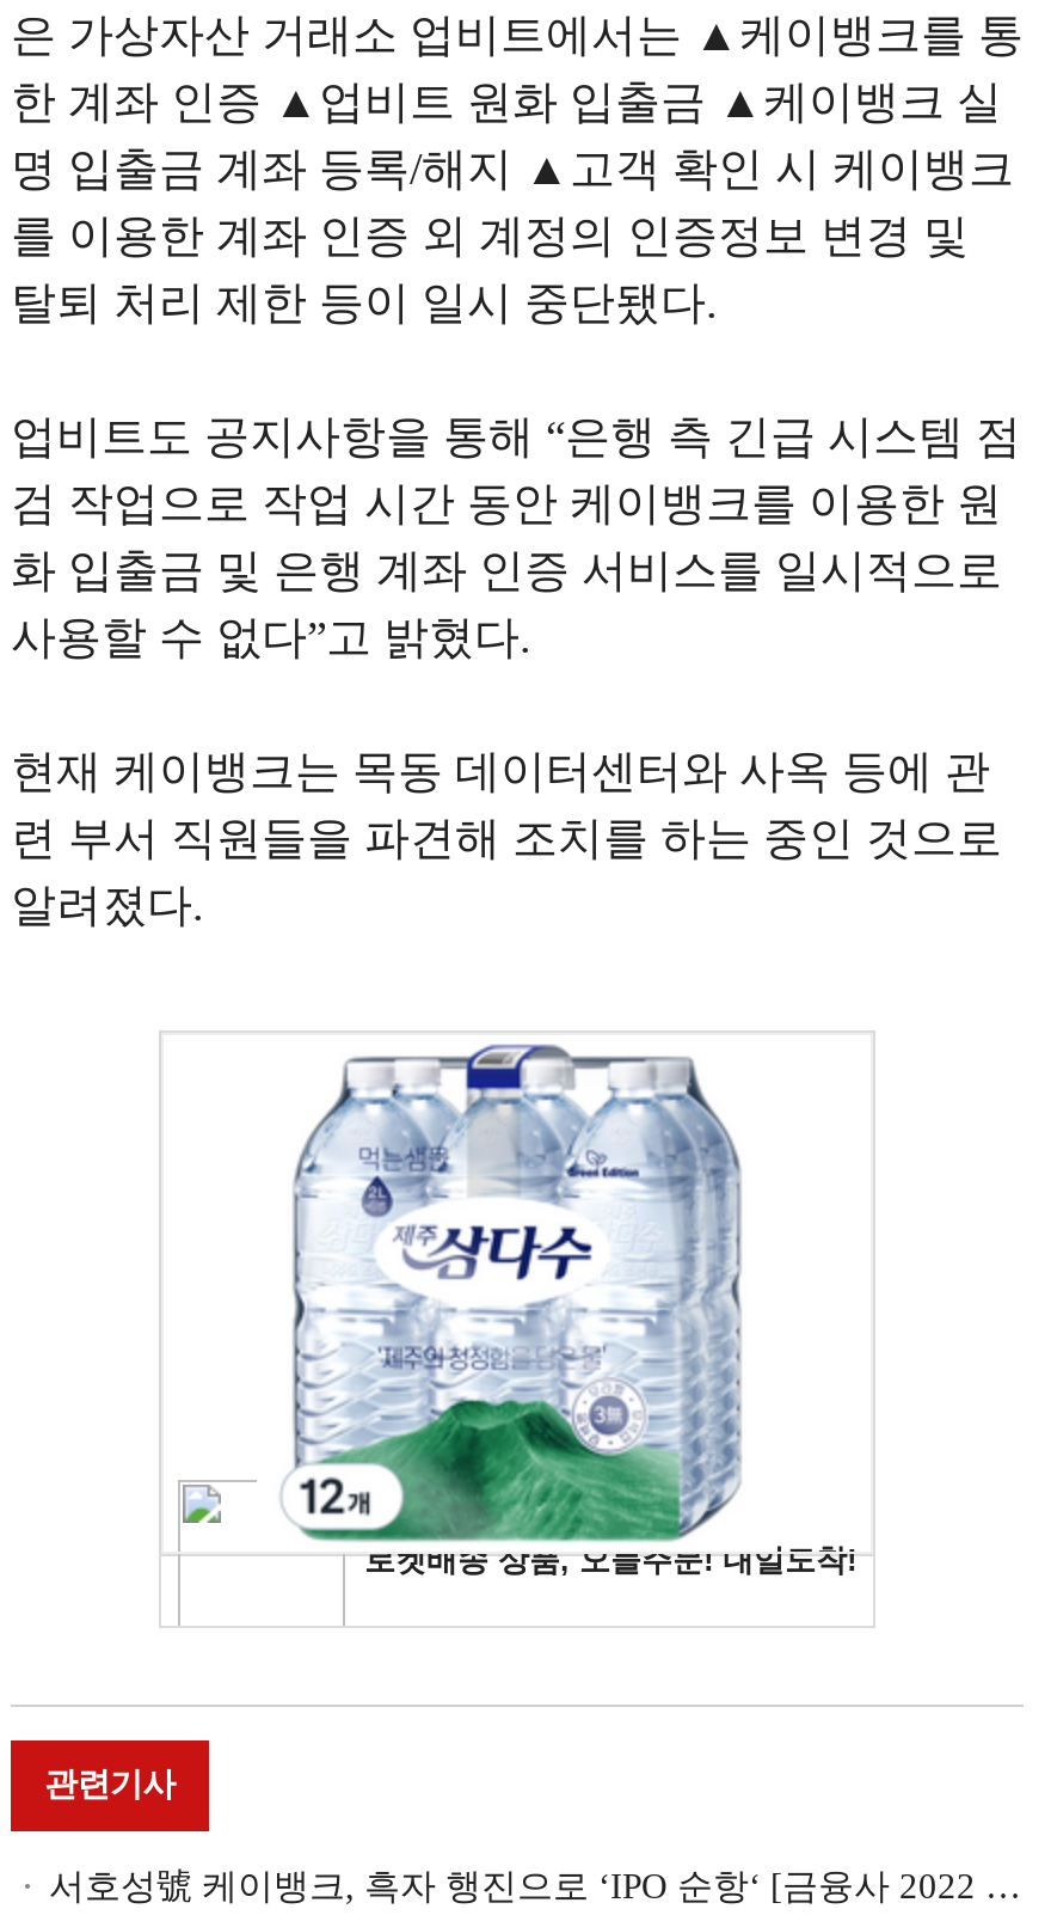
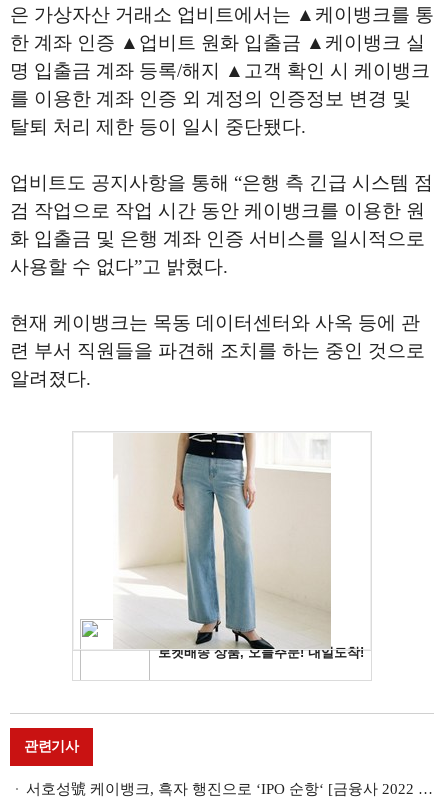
[262,1035,778,1554] [image] -> [114,432,332,650] [image]

